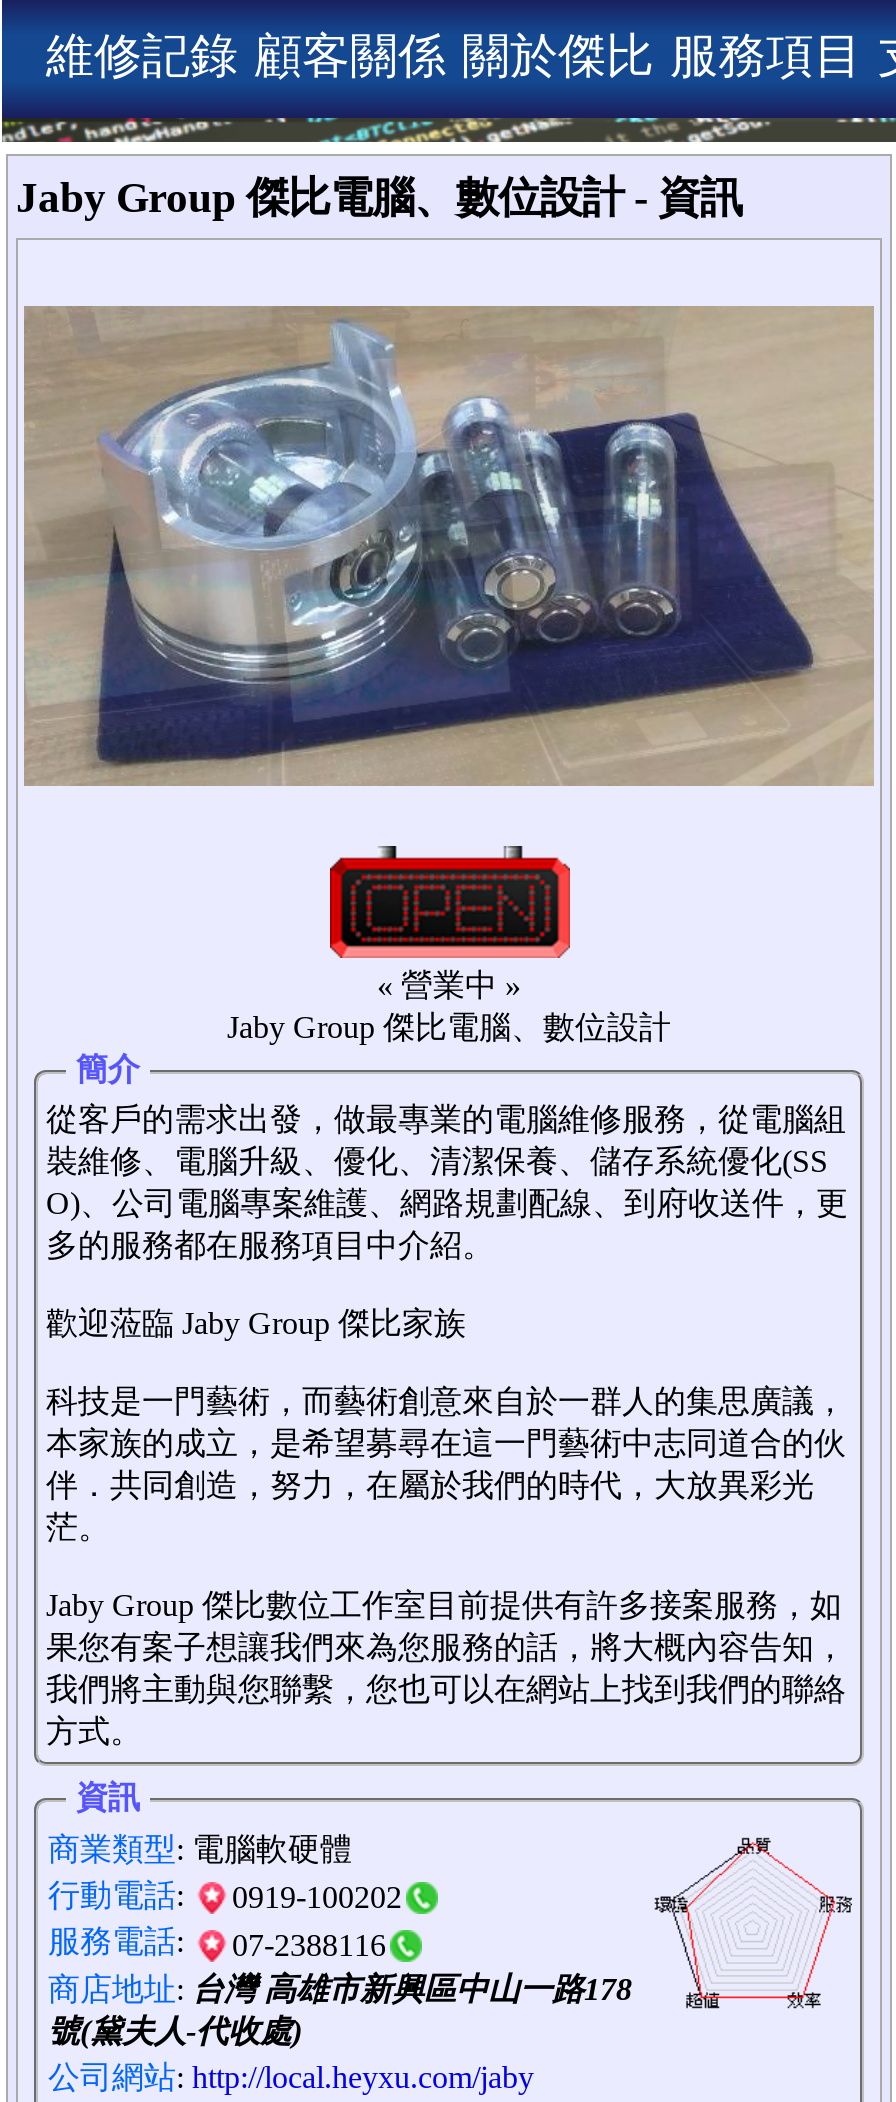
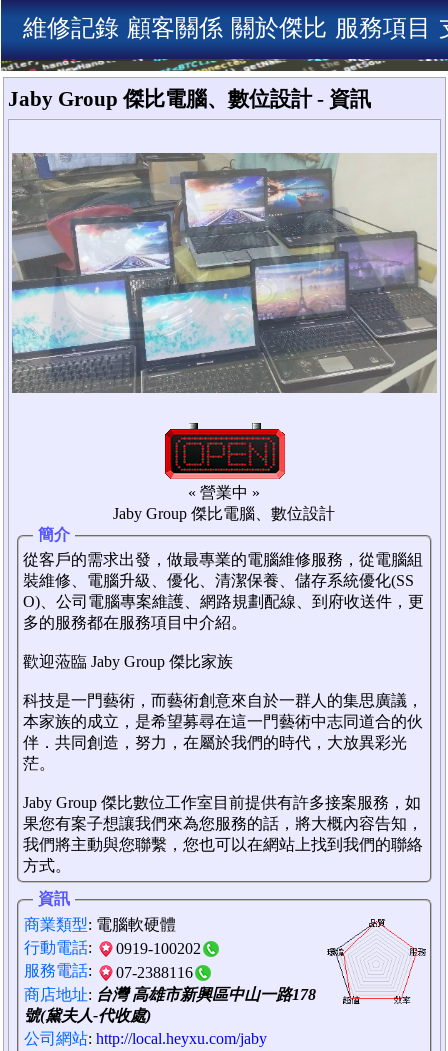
[24,306,874,786] [image] -> [12,153,437,393] [image]

